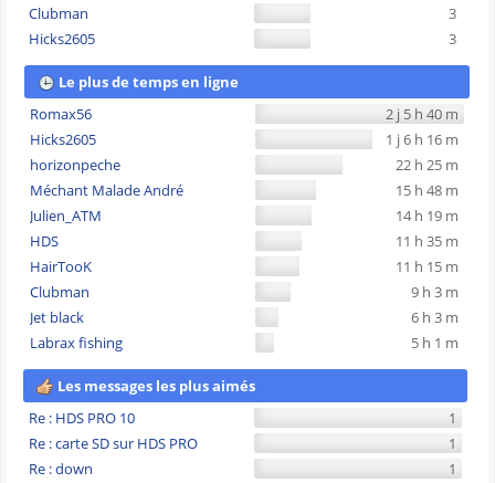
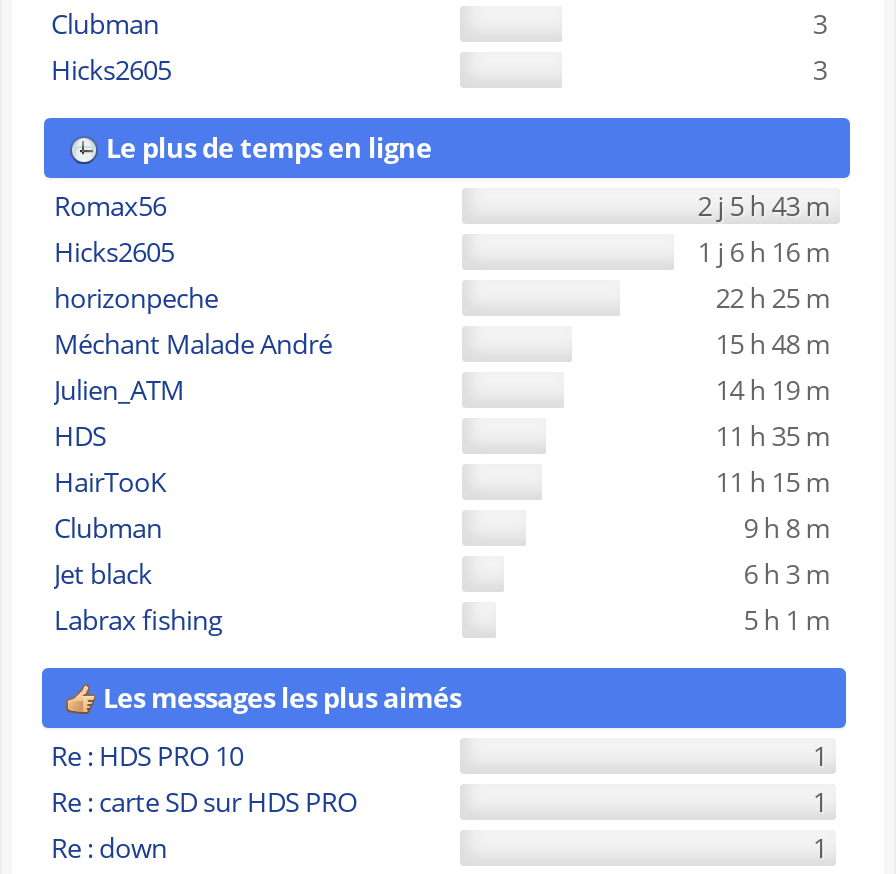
[385,104,458,124] 2 j 5 h 40 m -> [698,188,830,224] 2 j 5 h 43 m
[411,282,458,302] 9 h 3 m -> [744,510,830,546] 9 h 8 m

